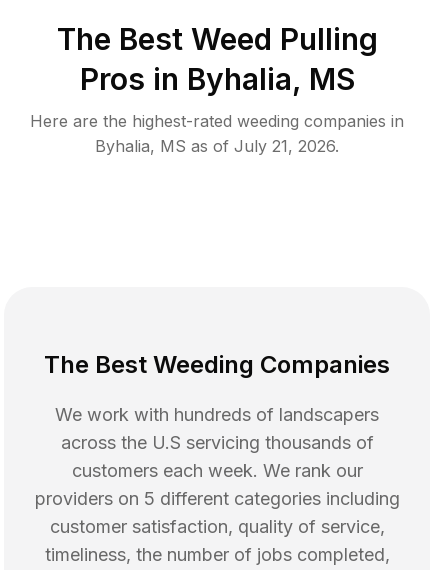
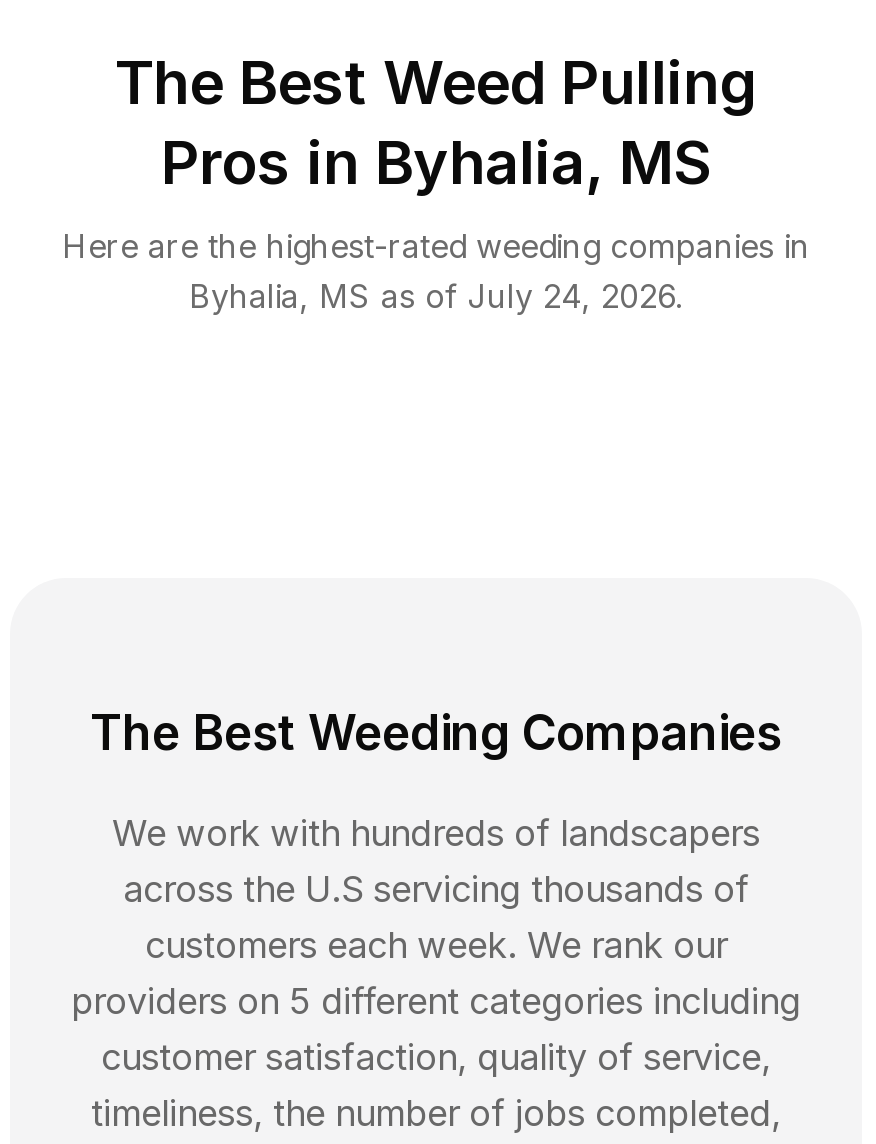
[95,136,339,156] Byhalia, MS as of July 21, 2026. -> [189,276,683,316] Byhalia, MS as of July 24, 2026.

